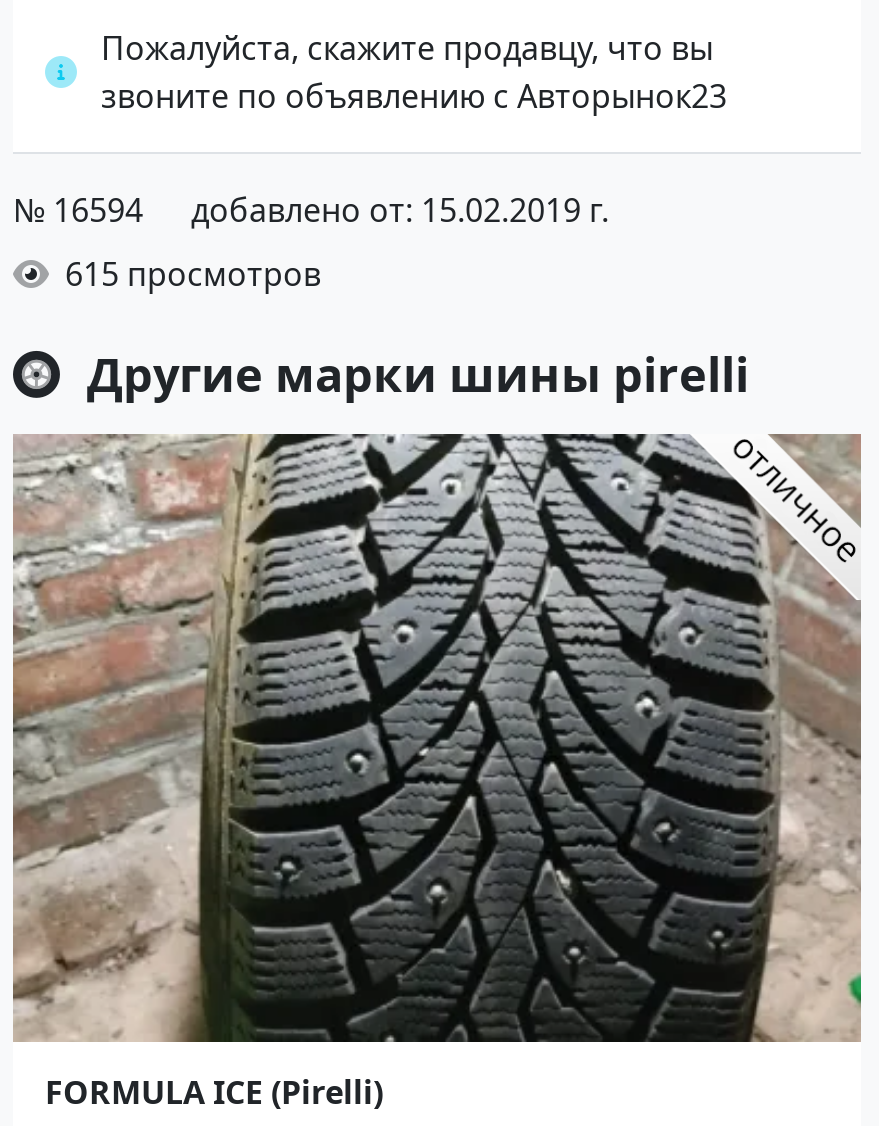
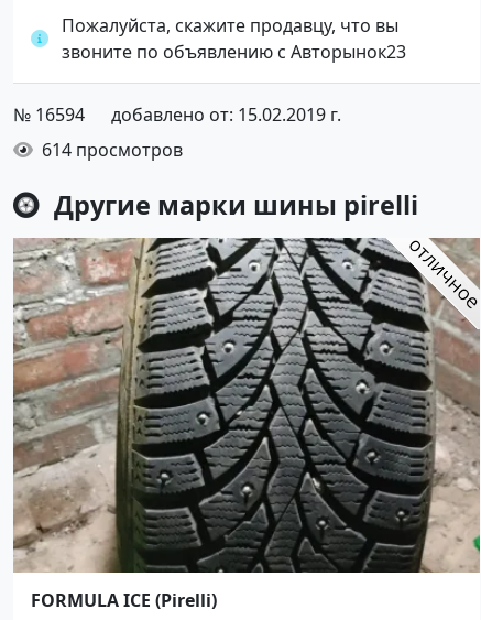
[57,251,321,295] 615 просмотров -> [37,137,183,162] 614 просмотров

